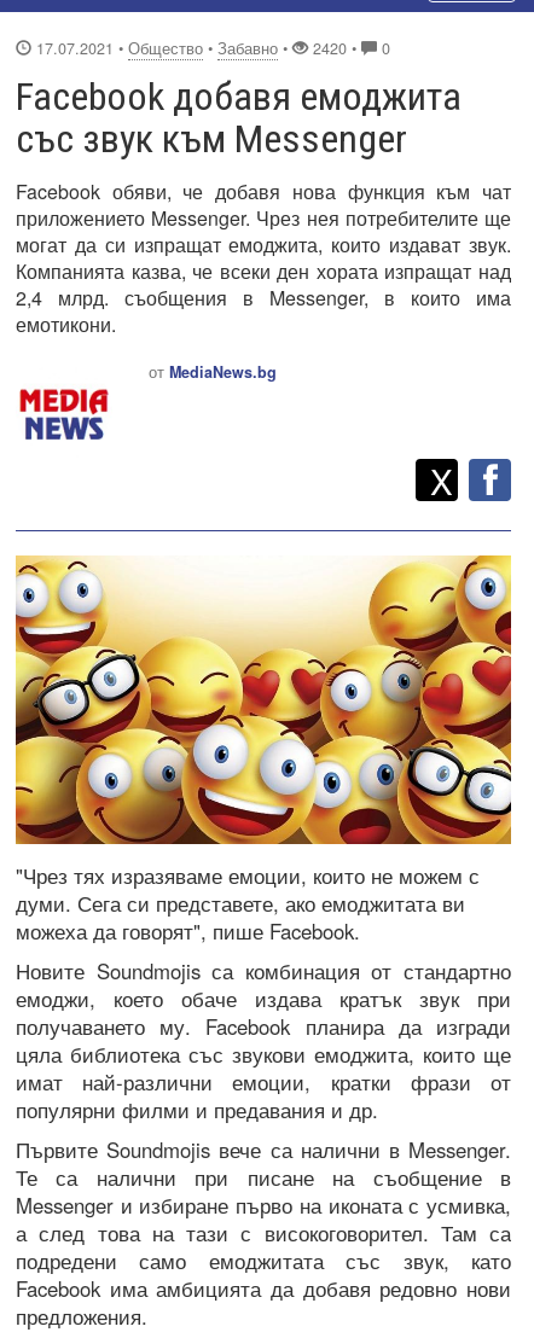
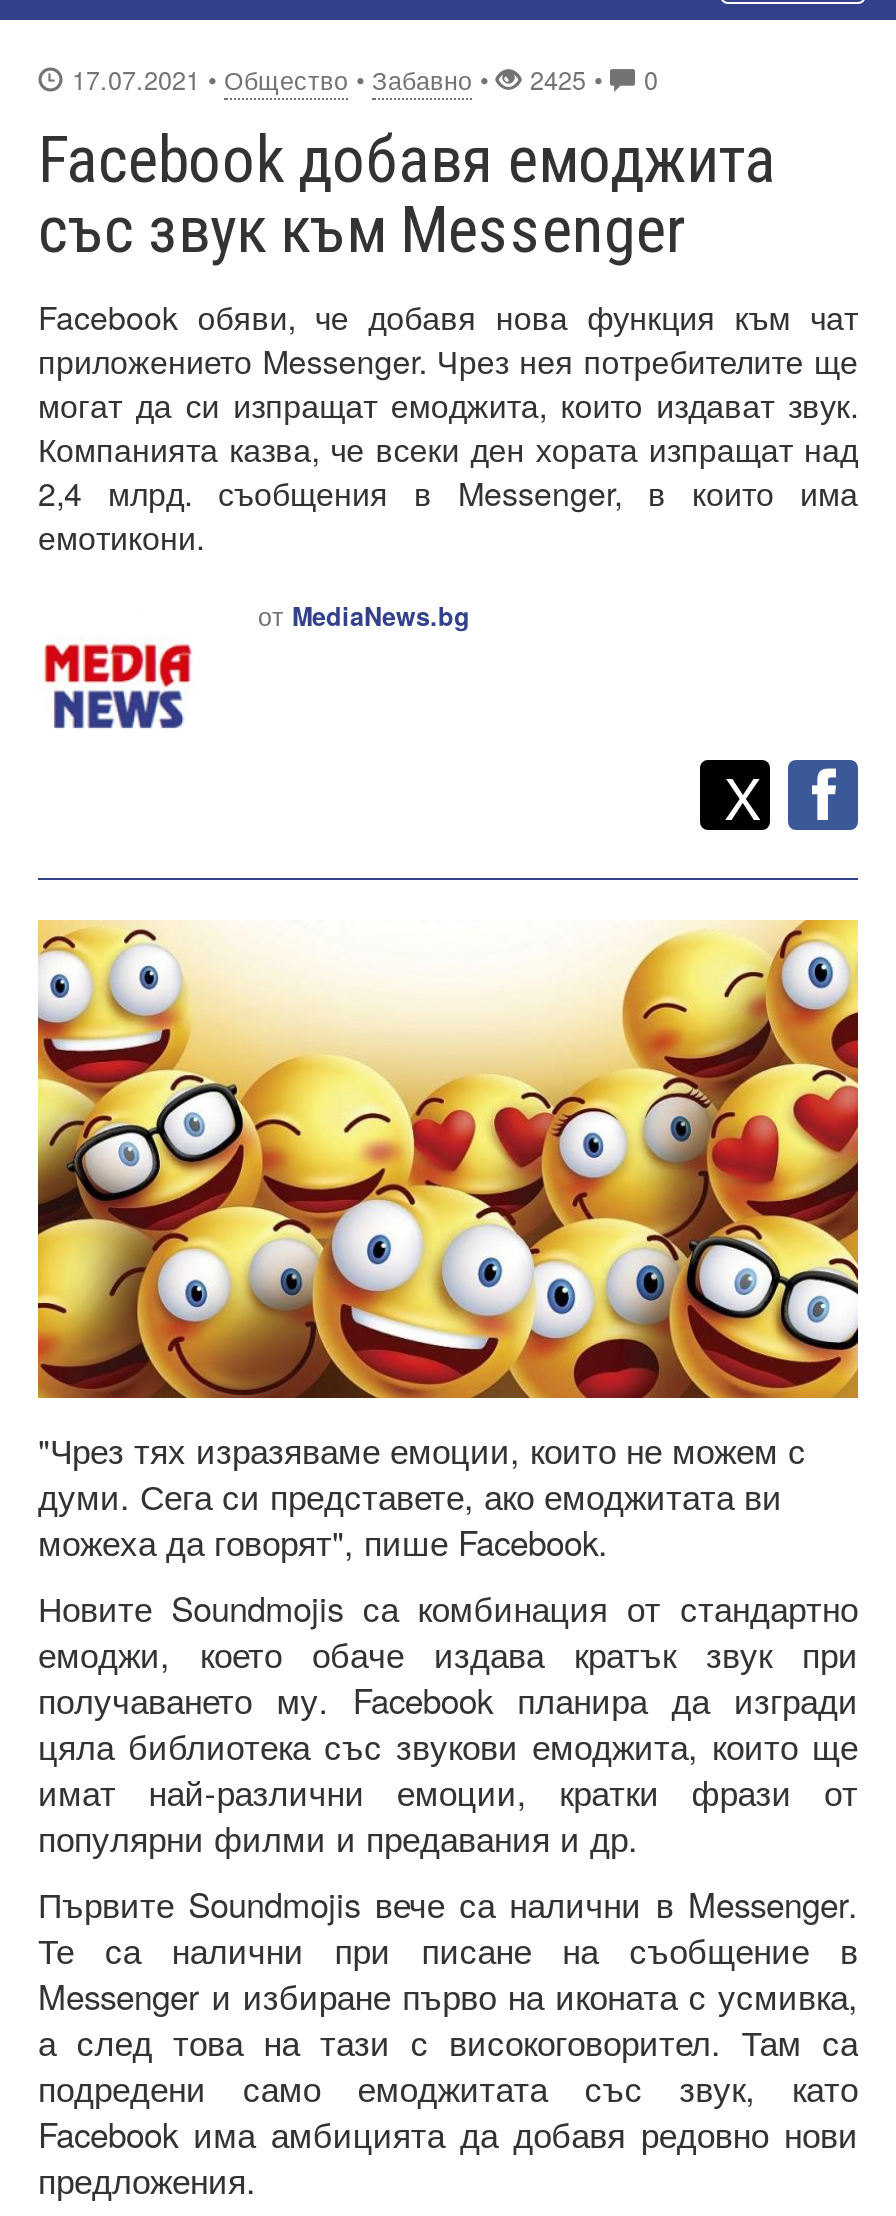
[36,37,390,59] 17.07.2021 • Общество • Забавно • 2420 • 0 -> [72,61,658,97] 17.07.2021 • Общество • Забавно • 2425 • 0

